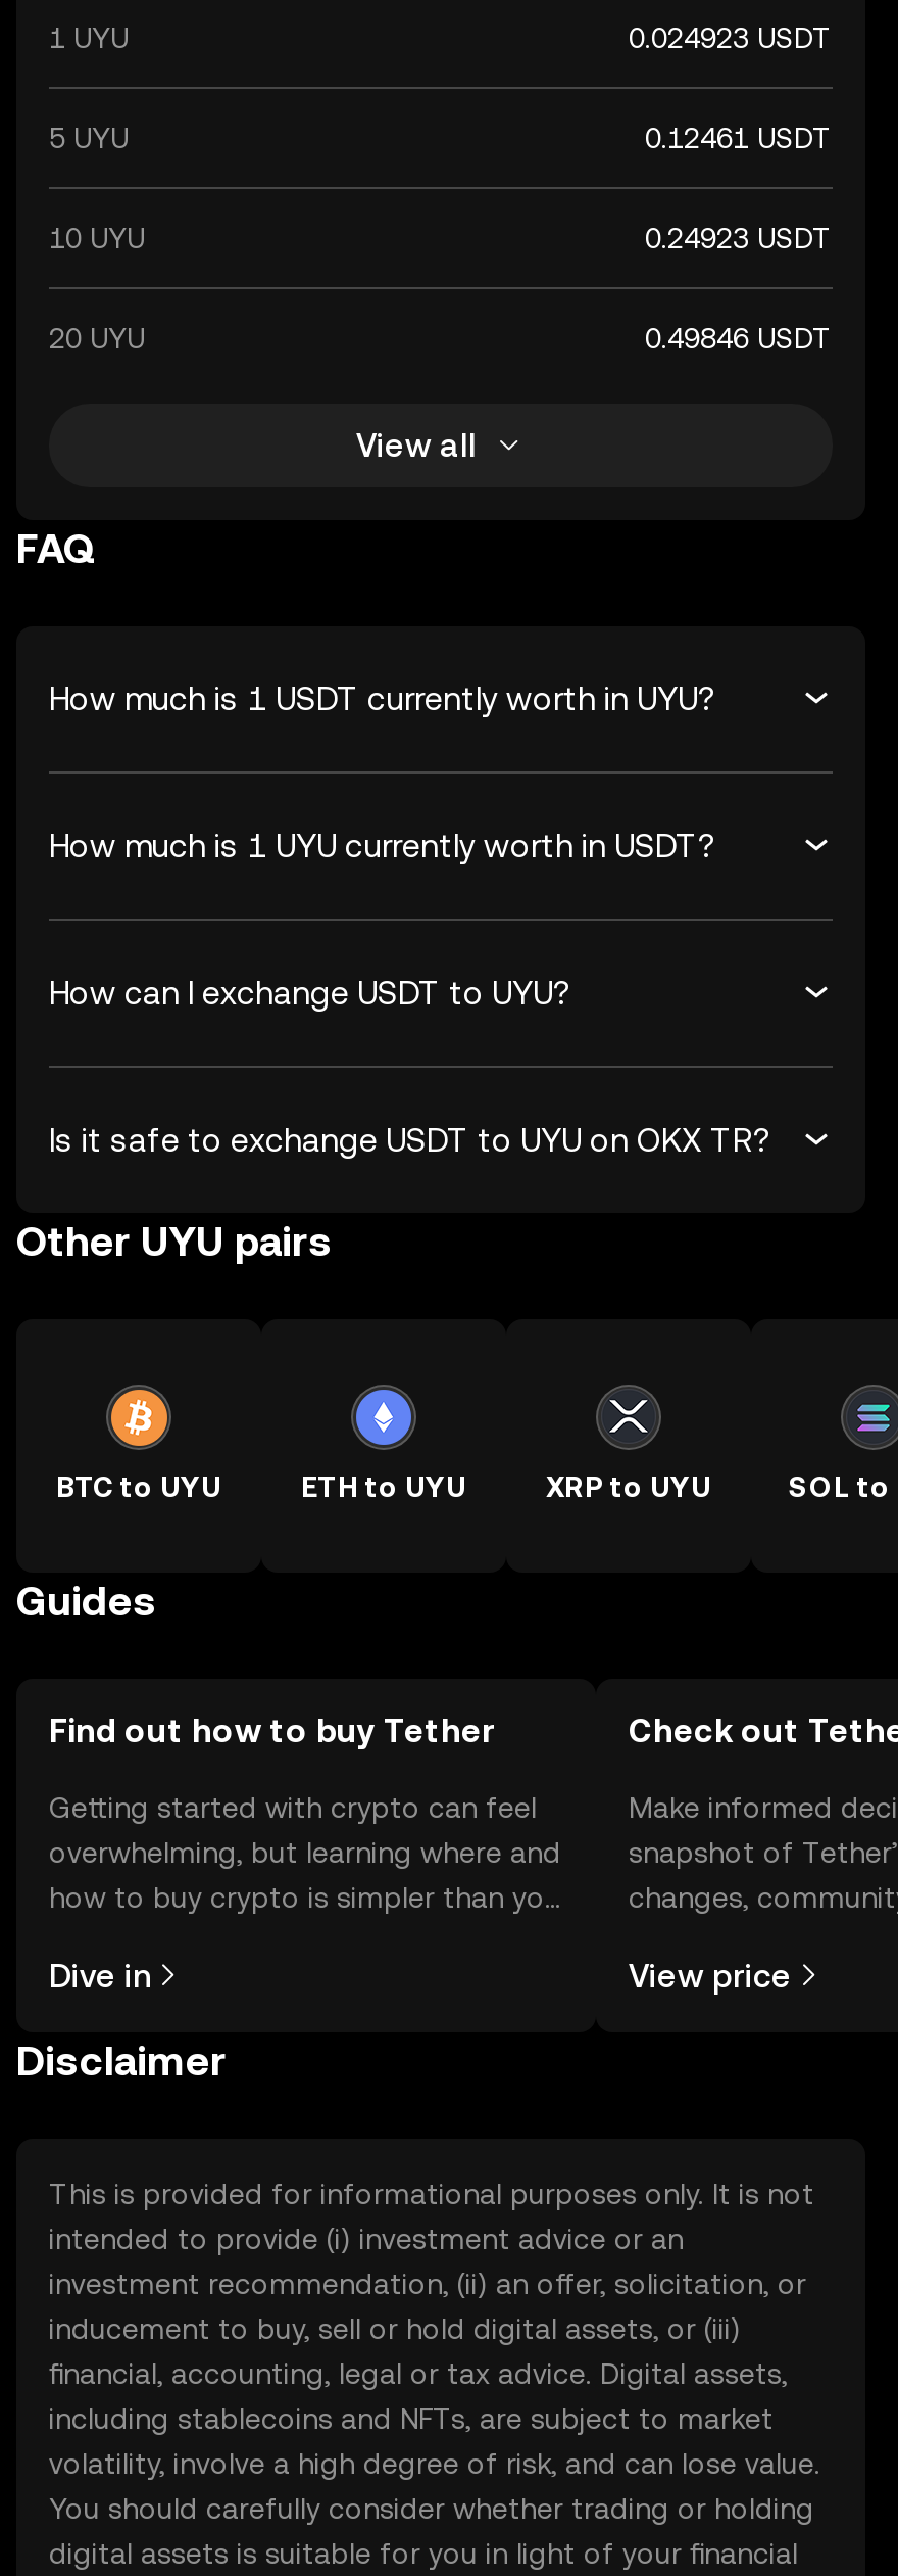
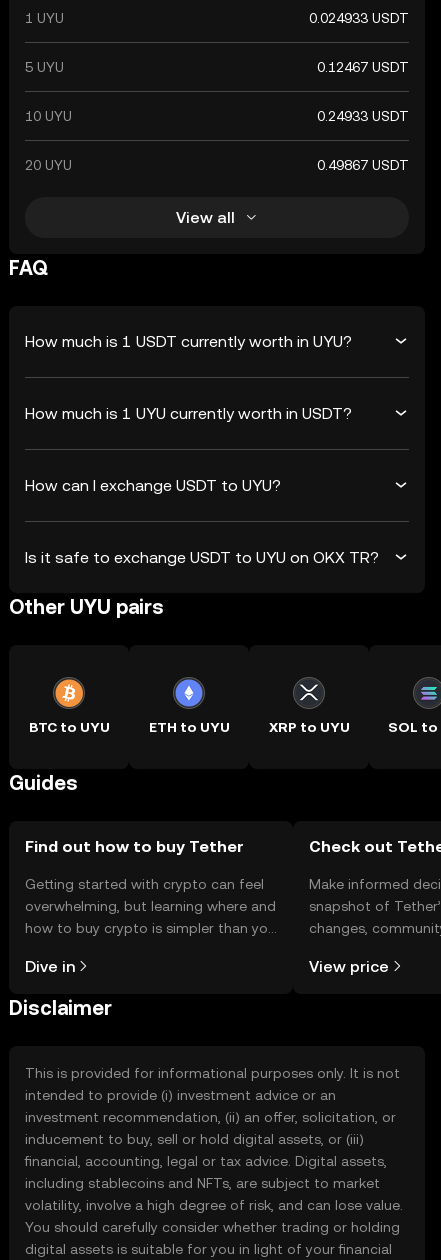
[629,21,833,54] 0.024923 USDT -> [309,10,409,26] 0.024933 USDT
[645,122,833,154] 0.12461 USDT -> [317,59,409,75] 0.12467 USDT
[645,222,833,254] 0.24923 USDT -> [317,108,409,124] 0.24933 USDT
[645,322,833,355] 0.49846 USDT -> [317,157,409,173] 0.49867 USDT

